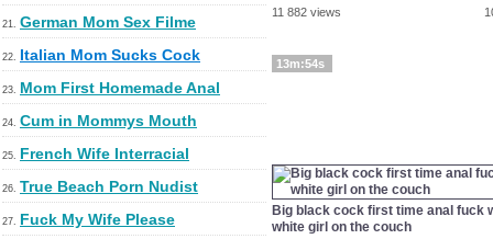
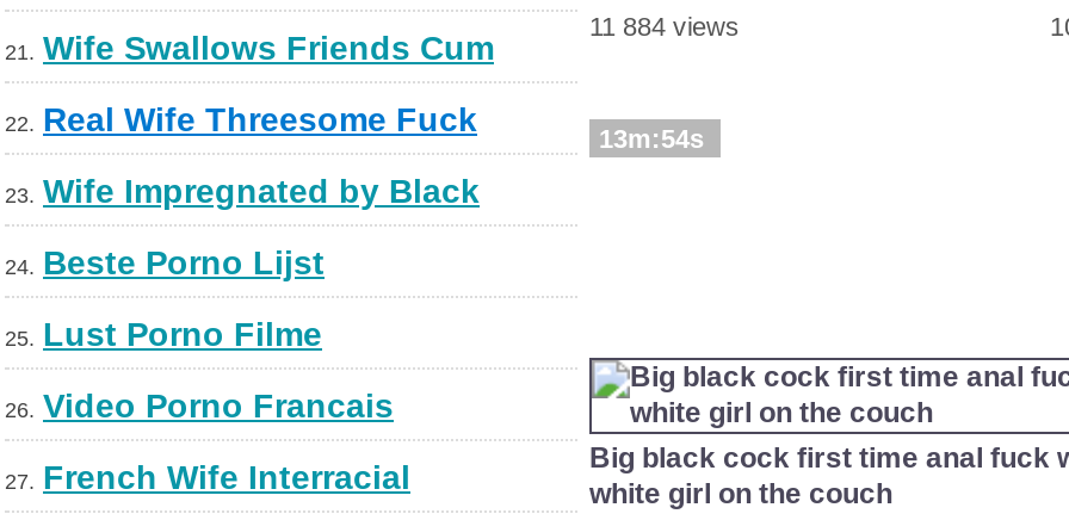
[272,5,341,19] 11 882 views -> [589,12,740,41] 11 884 views
[2,13,196,31] 21. German Mom Sex Filme -> [5,29,494,67] 21. Wife Swallows Friends Cum
[2,46,200,64] 22. Italian Mom Sucks Cock -> [5,100,477,138] 22. Real Wife Threesome Fuck
[2,79,220,96] 23. Mom First Homemade Anal -> [5,172,480,210] 23. Wife Impregnated by Black
[2,112,197,129] 24. Cum in Mommys Mouth -> [5,243,325,281] 24. Beste Porno Lijst
[2,145,189,162] 25. French Wife Interracial -> [5,315,322,353] 25. Lust Porno Filme
[2,178,198,195] 26. True Beach Porn Nudist -> [5,386,394,425] 26. Video Porno Francais
[2,210,175,228] 27. Fuck My Wife Please -> [5,458,410,496] 27. French Wife Interracial

